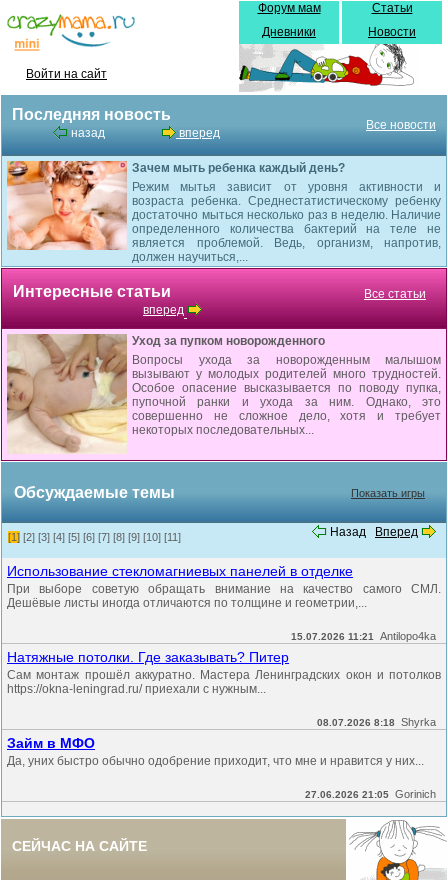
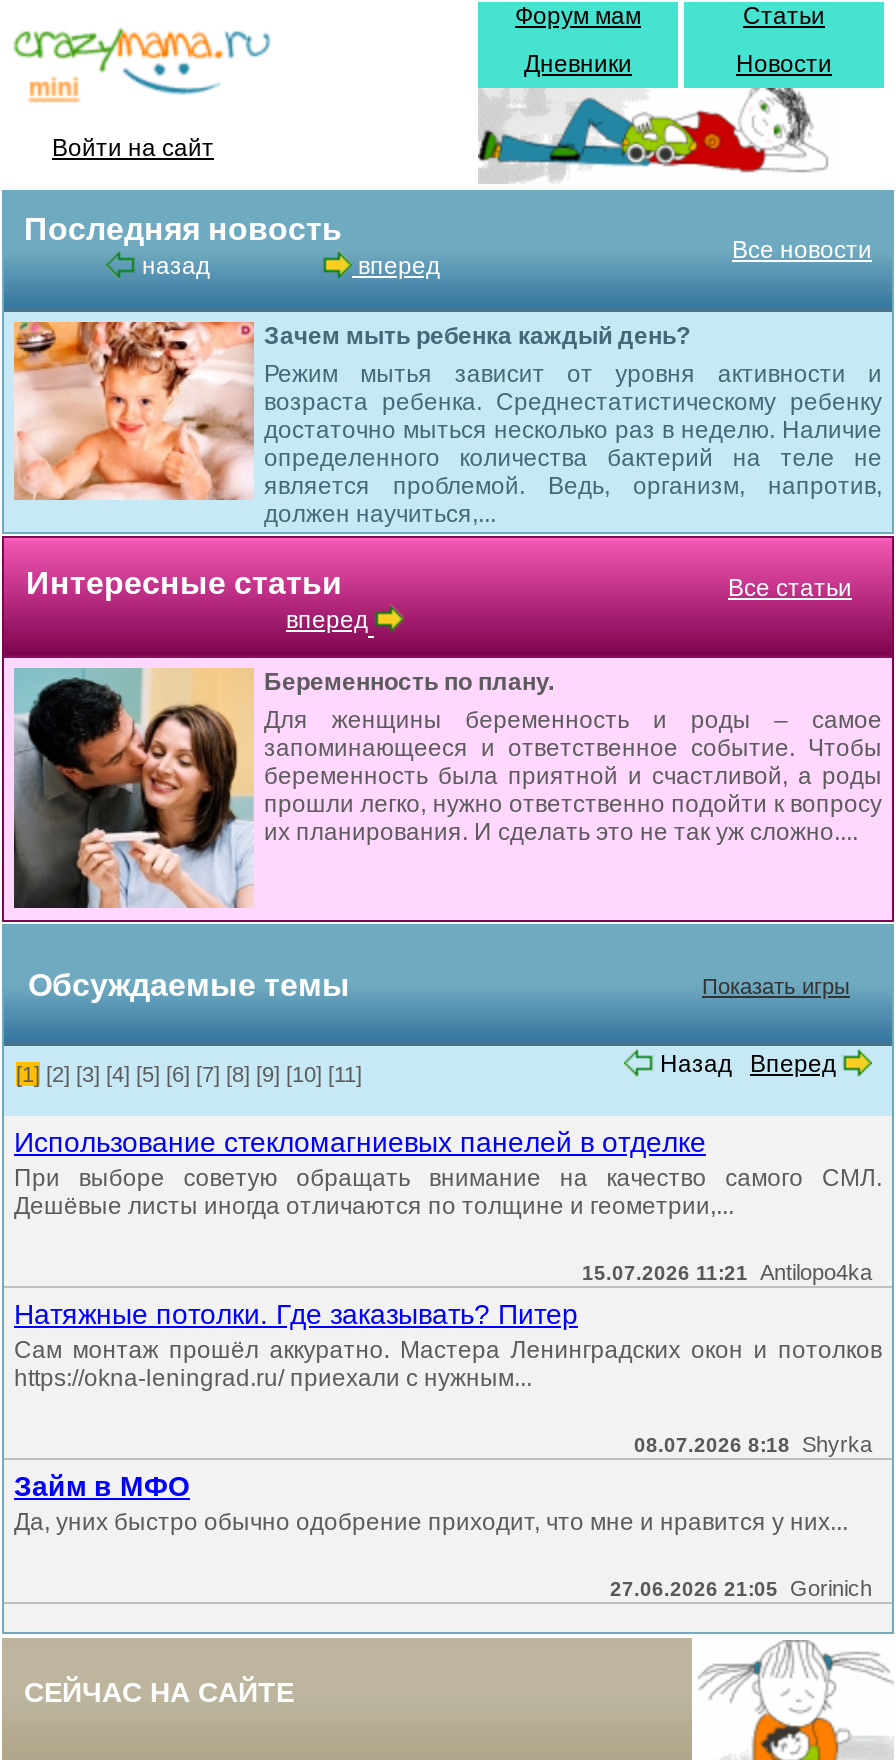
[7,333,441,454] [image] | Уход за пупком новорожденного | Вопросы ухода за новорожденным малышом | вызывают у молодых родителей много трудностей. | Особое опасение высказывается по поводу пупка, | пупочной ранки и ухода за ним. Однако, это | совершенно не сложное дело, хотя и требует | некоторых последовательных... -> [12,666,882,910] [image] | Беременность по плану. | Для женщины беременность и роды – самое | запоминающееся и ответственное событие. Чтобы | беременность была приятной и счастливой, а роды | прошли легко, нужно ответственно подойти к вопросу | их планирования. И сделать это не так уж сложно....

